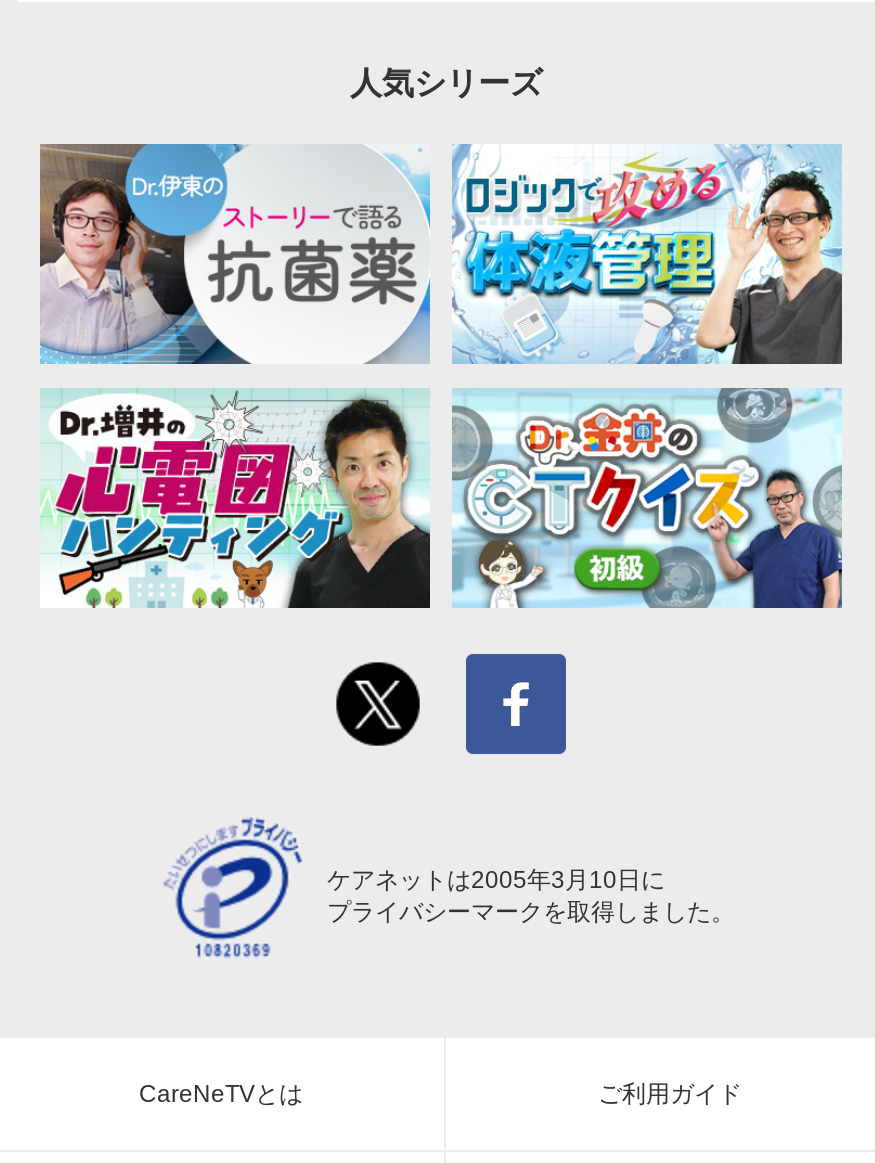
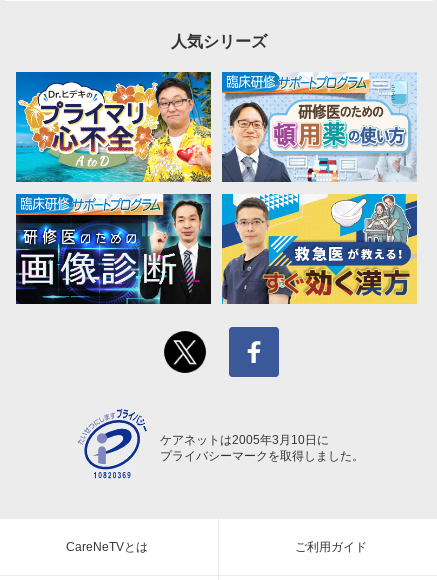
[38,142,432,366] [image] -> [15,71,212,183] [image]
[452,144,844,366] [image] -> [221,71,417,183] [image]
[40,388,430,608] [image] -> [15,193,212,305] [image]
[450,386,844,610] [image] -> [221,193,418,305] [image]

